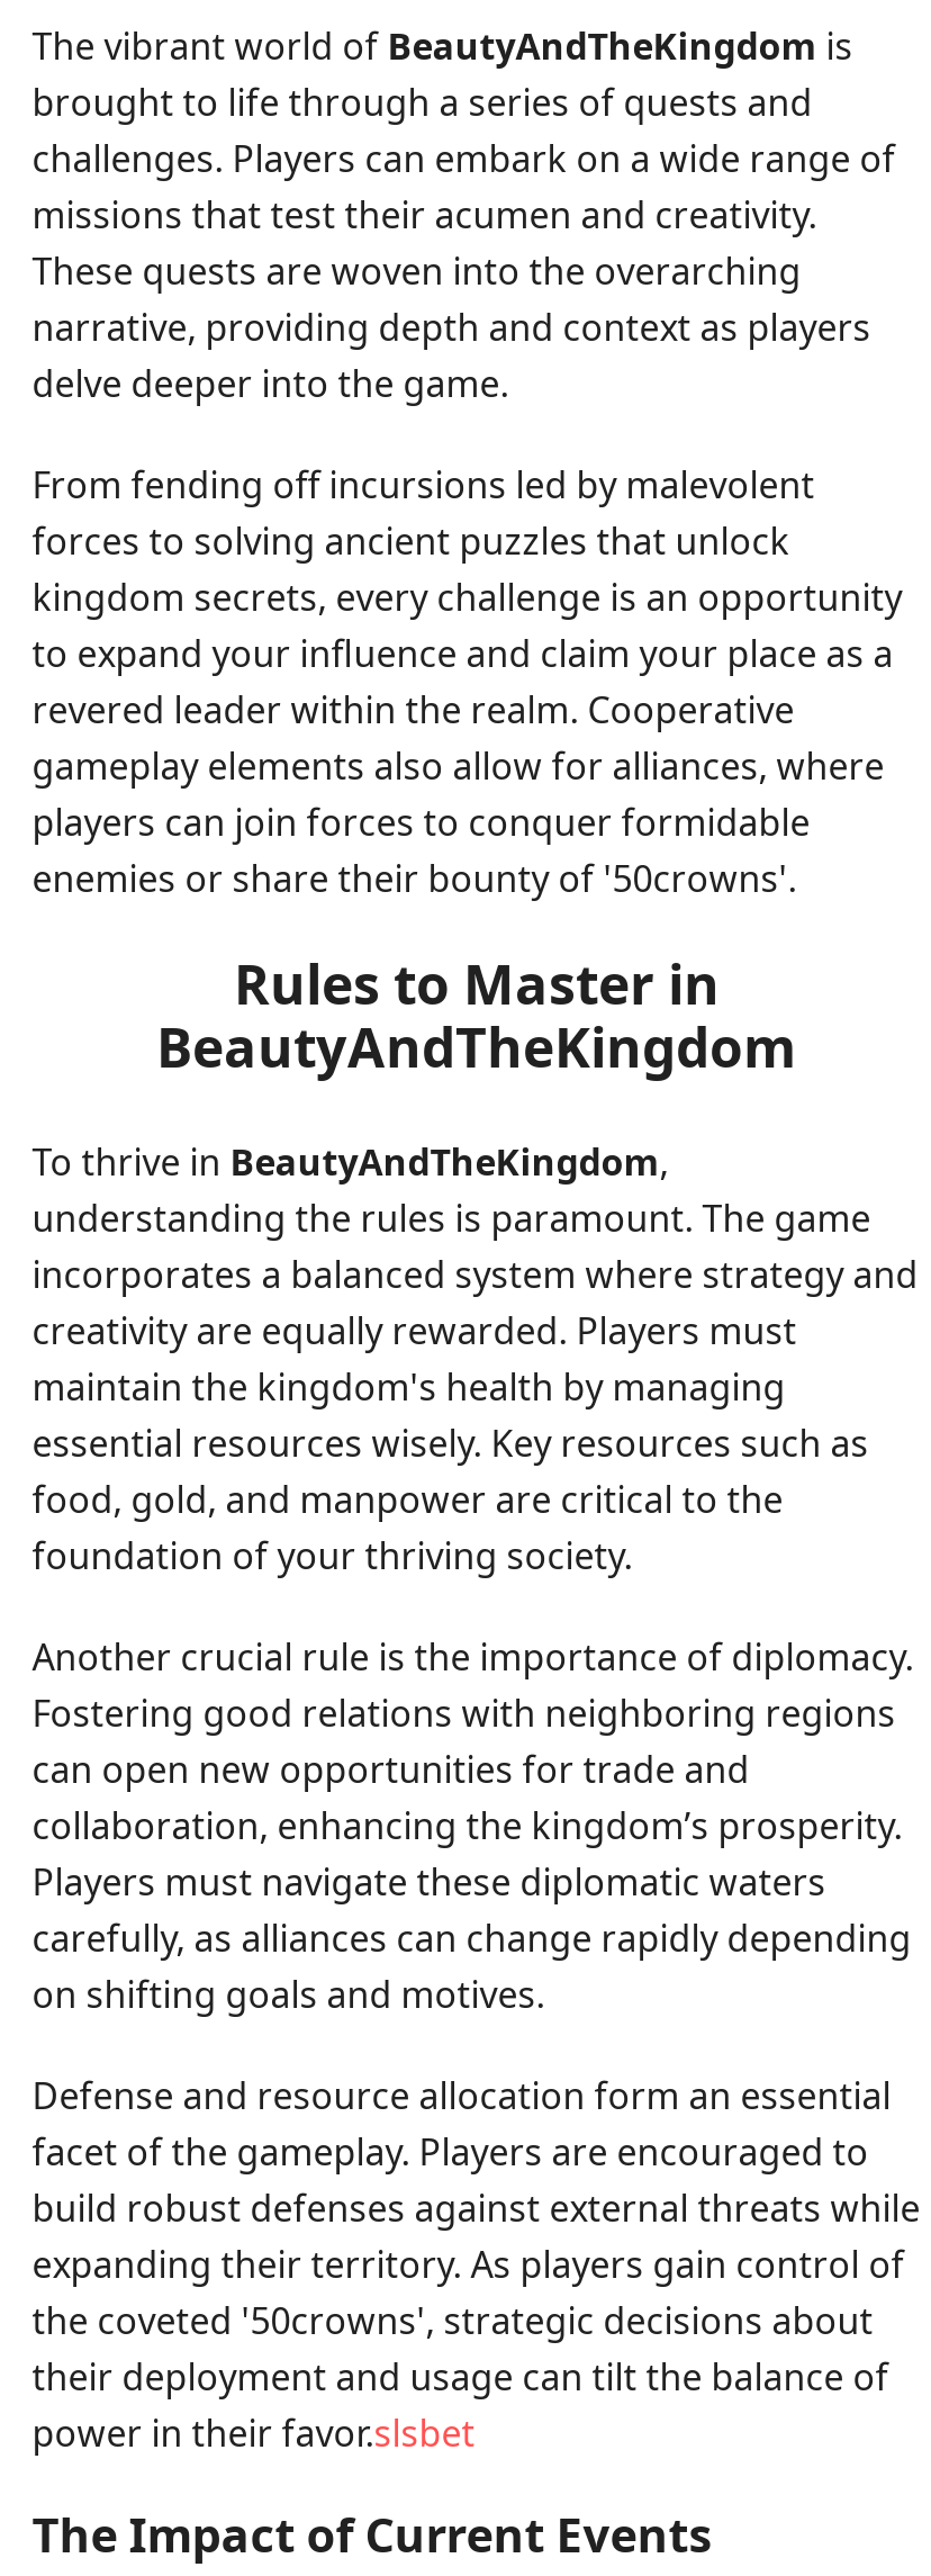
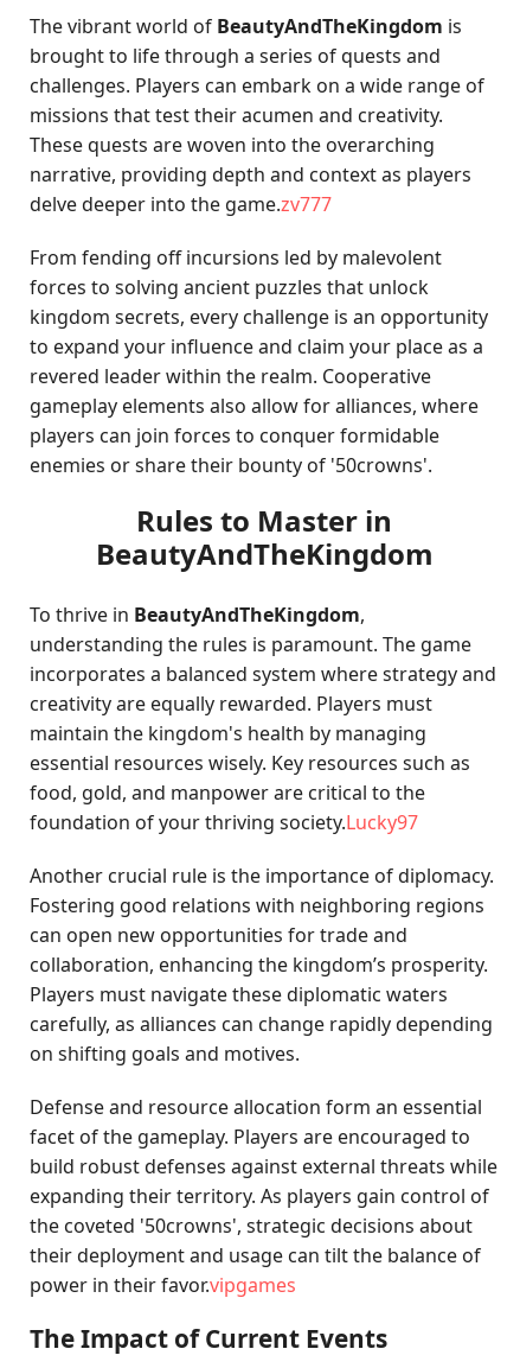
[32,359,509,408] delve deeper into the game. -> [30,191,332,217] delve deeper into the game.zv777
[32,1531,632,1580] foundation of your thriving society. -> [30,809,418,835] foundation of your thriving society.Lucky97
[32,2408,475,2458] power in their favor.slsbet -> [30,1272,296,1298] power in their favor.vipgames

